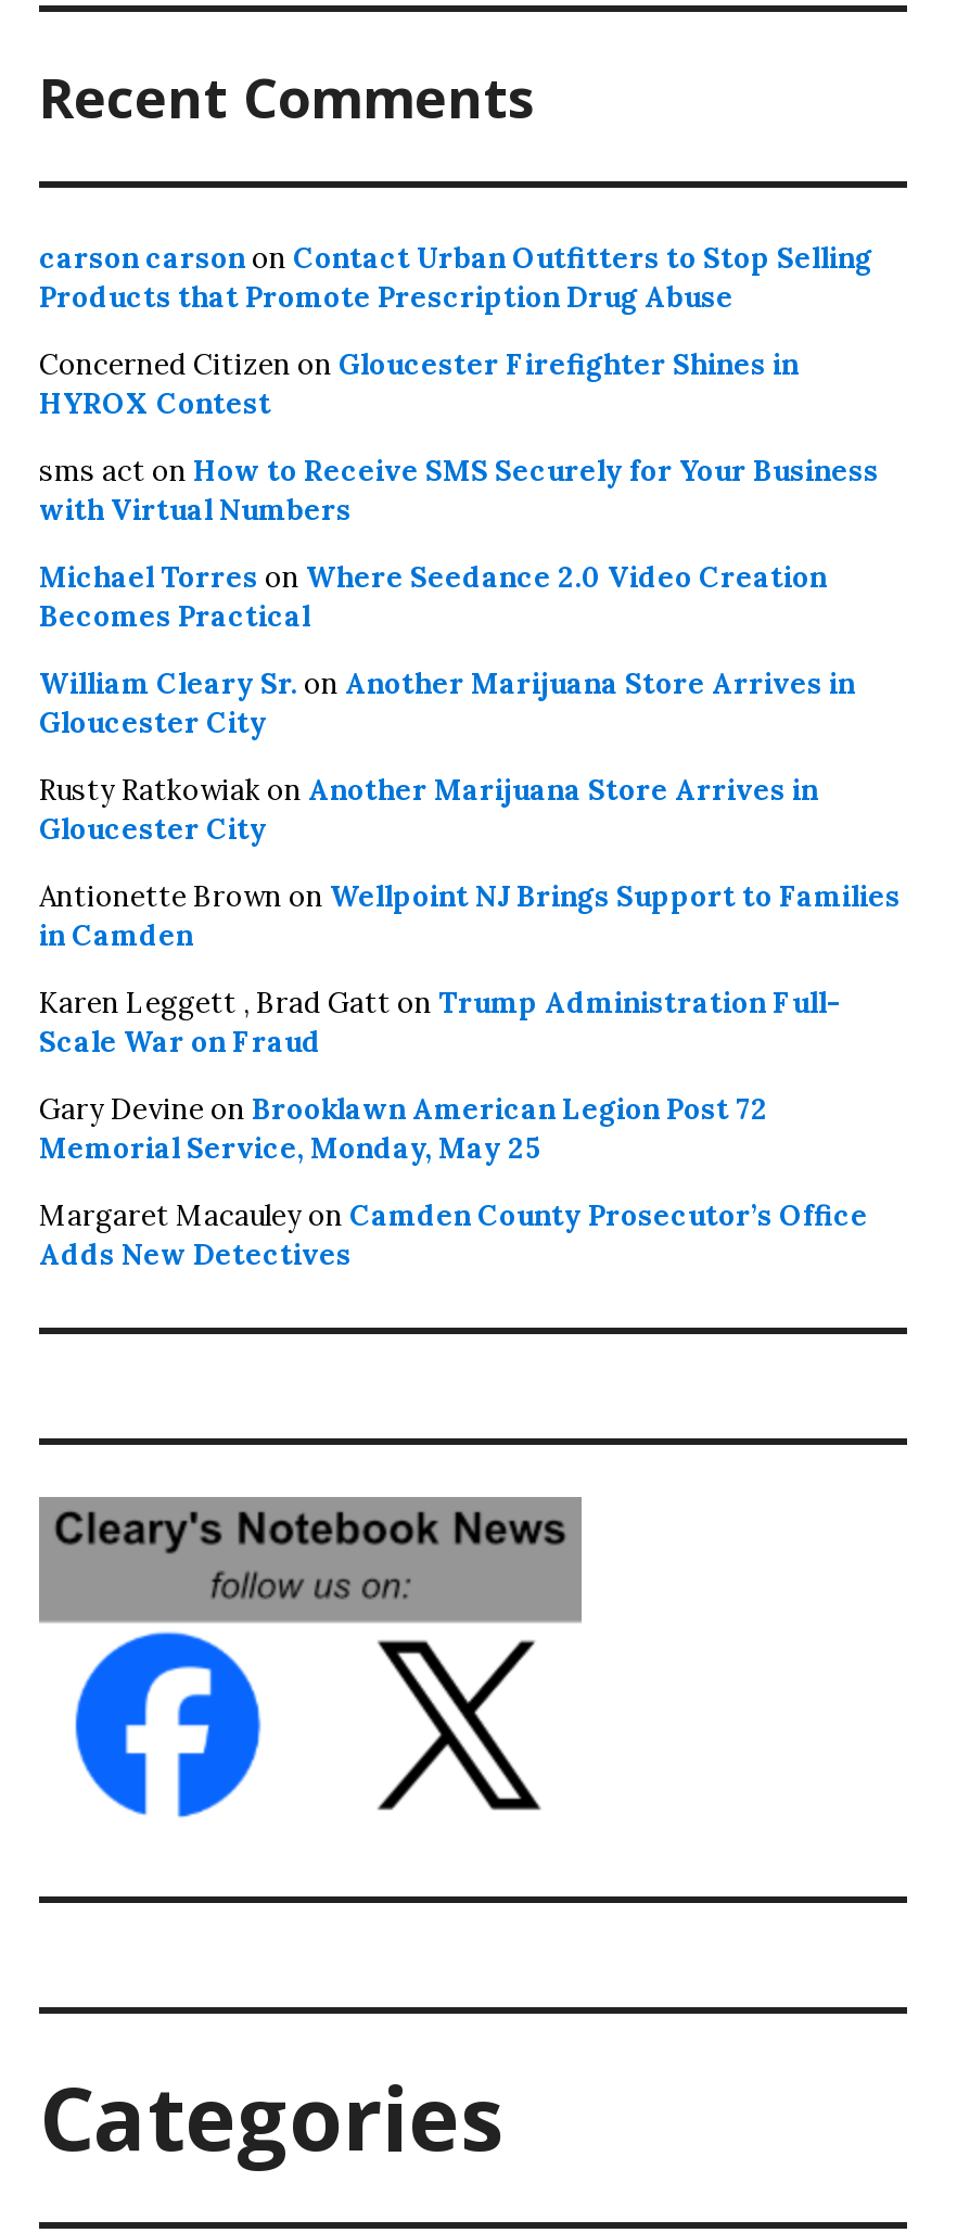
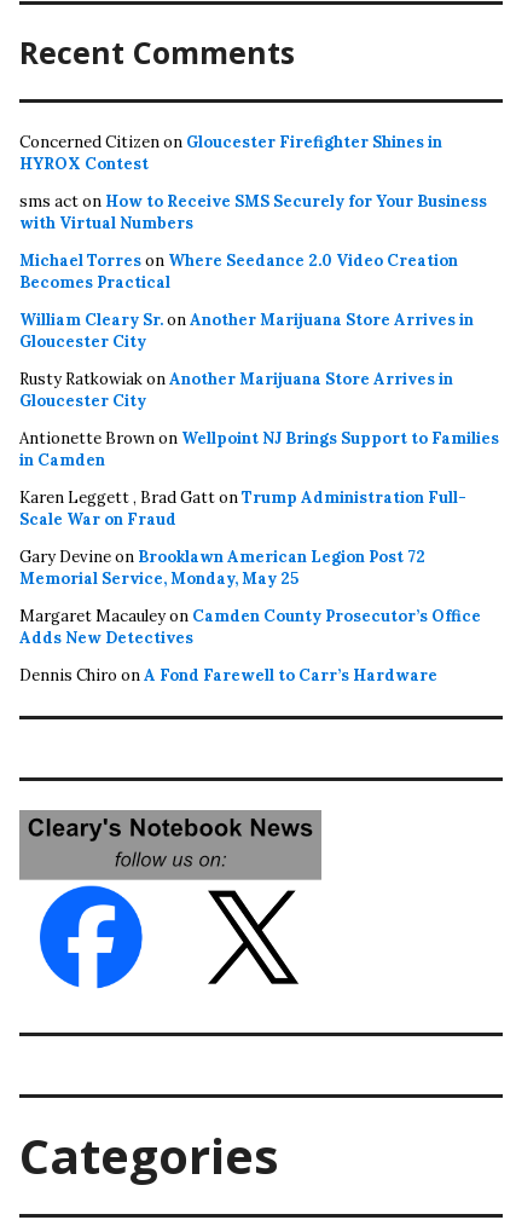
[39,240,872,316] carson carson on Contact Urban Outfitters to Stop Selling | Products that Promote Prescription Drug Abuse -> none
moved [39,347,901,1274] -> [19,132,499,648]: Concerned Citizen on Gloucester Firefighter Shines in | HYROX Contest | sms act on How to Receive SMS Securely for Your Business | ... | Margaret Macauley on Camden County Prosecutor’s Office | Adds New Detectives
none -> [19,665,437,686] Dennis Chiro on A Fond Farewell to Carr’s Hardware

